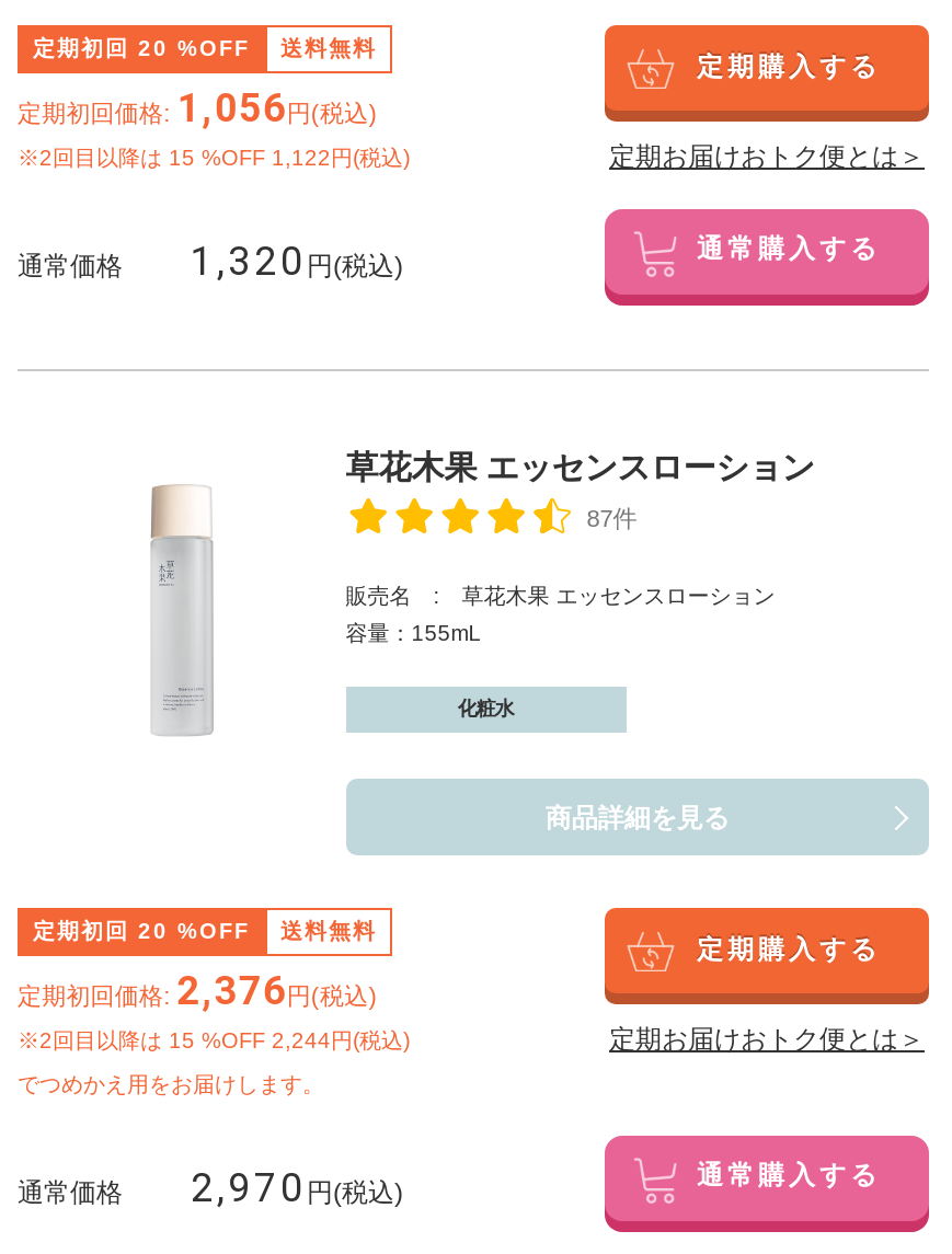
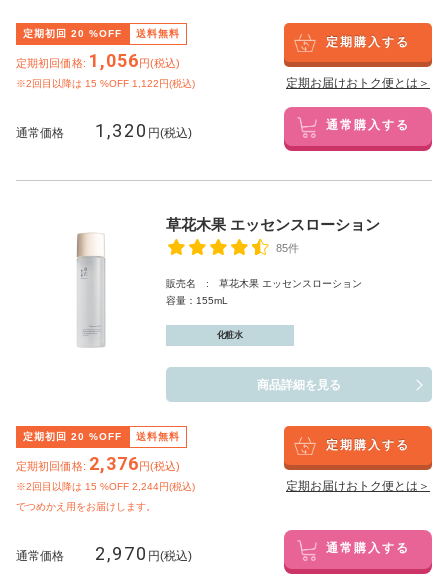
[587,505,637,531] 87件 -> [276,242,299,254] 85件

